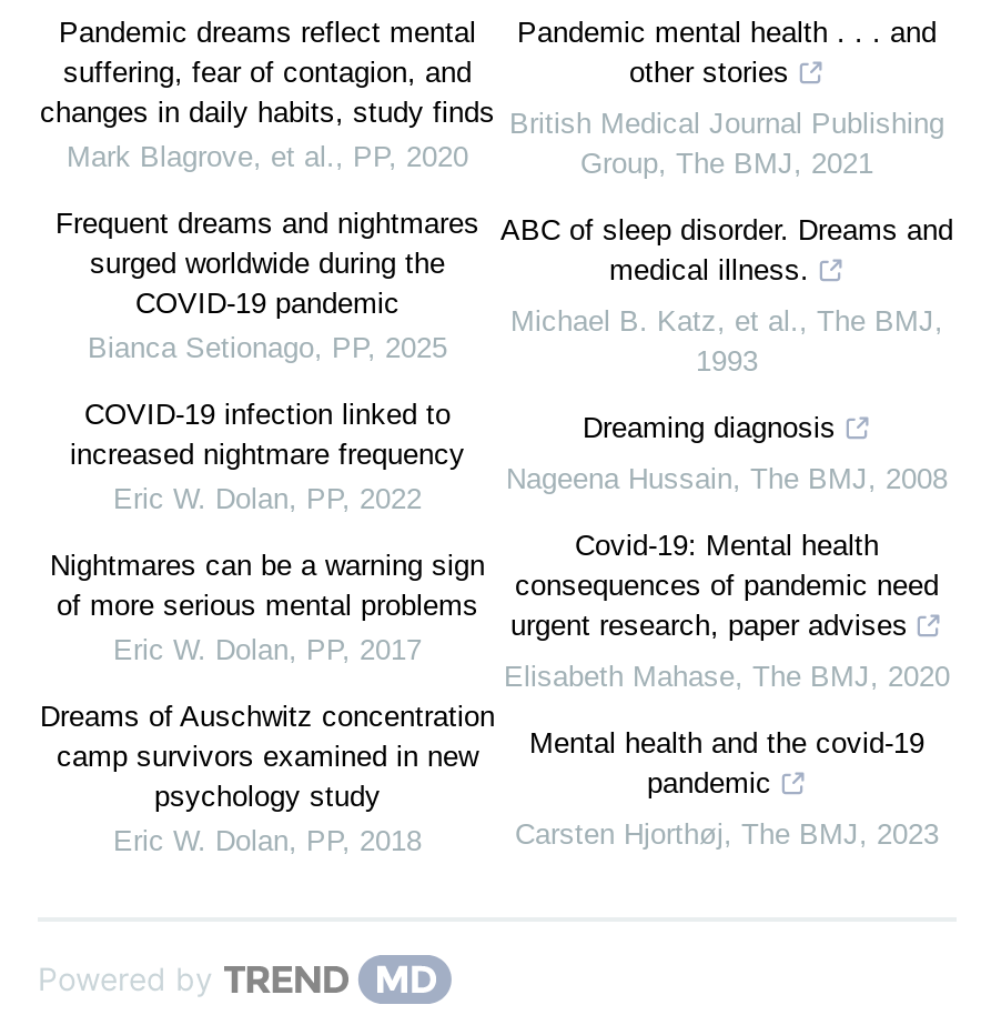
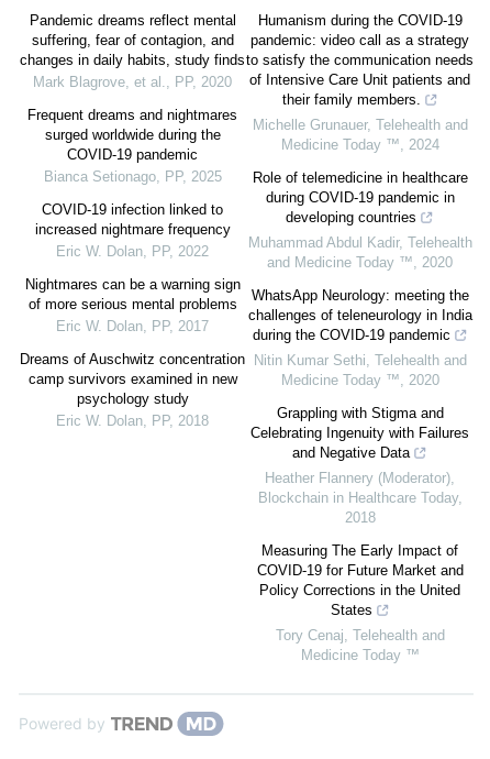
[517,17,937,90] Pandemic mental health . . . and | other stories -> [246,13,474,108] Humanism during the COVID-19 | pandemic: video call as a strategy | to satisfy the communication needs | of Intensive Care Unit patients and | their family members.
[509,108,944,181] British Medical Journal Publishing | Group, The BMJ, 2021 -> [252,117,467,153] Michelle Grunauer, Telehealth and | Medicine Today ™, 2024
[500,214,953,288] ABC of sleep disorder. Dreams and | medical illness. -> [252,170,467,226] Role of telemedicine in healthcare | during COVID-19 pandemic in | developing countries
[510,305,943,379] Michael B. Katz, et al., The BMJ, | 1993 -> [248,235,472,271] Muhammad Abdul Kadir, Telehealth | and Medicine Today ™, 2020
[583,412,836,445] Dreaming diagnosis -> [248,288,472,344] WhatsApp Neurology: meeting the | challenges of teleneurology in India | during the COVID-19 pandemic
[506,463,948,496] Nageena Hussain, The BMJ, 2008 -> [253,353,466,389] Nitin Kumar Sethi, Telehealth and | Medicine Today ™, 2020
[510,530,939,643] Covid-19: Mental health | consequences of pandemic need | urgent research, paper advises -> [250,405,469,461] Grappling with Stigma and | Celebrating Ingenuity with Failures | and Negative Data
[504,661,950,694] Elisabeth Mahase, The BMJ, 2020 -> [258,470,462,526] Heather Flannery (Moderator), | Blockchain in Healthcare Today, | 2018
[529,727,924,801] Mental health and the covid-19 | pandemic -> [257,543,463,619] Measuring The Early Impact of | COVID-19 for Future Market and | Policy Corrections in the United | States
[515,818,939,852] Carsten Hjorthøj, The BMJ, 2023 -> [275,628,444,664] Tory Cenaj, Telehealth and | Medicine Today ™

